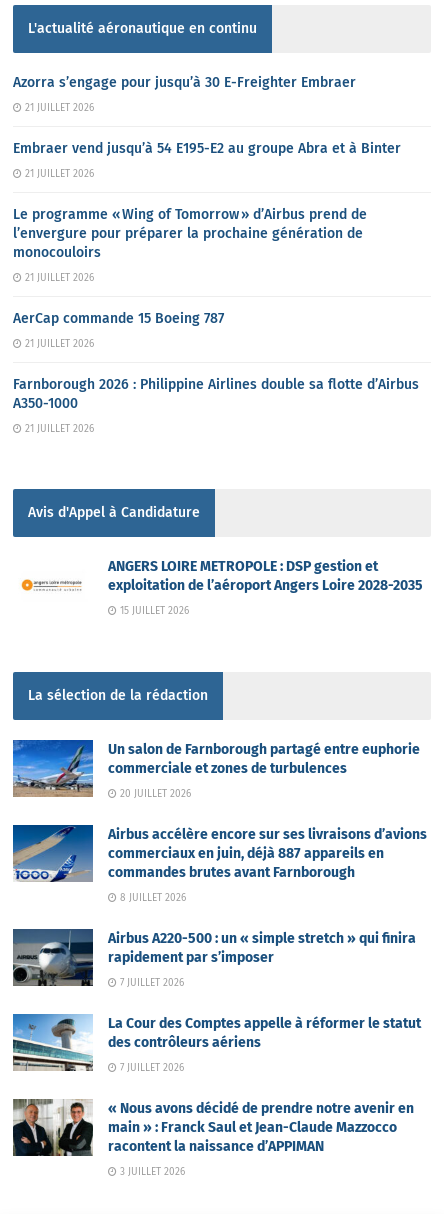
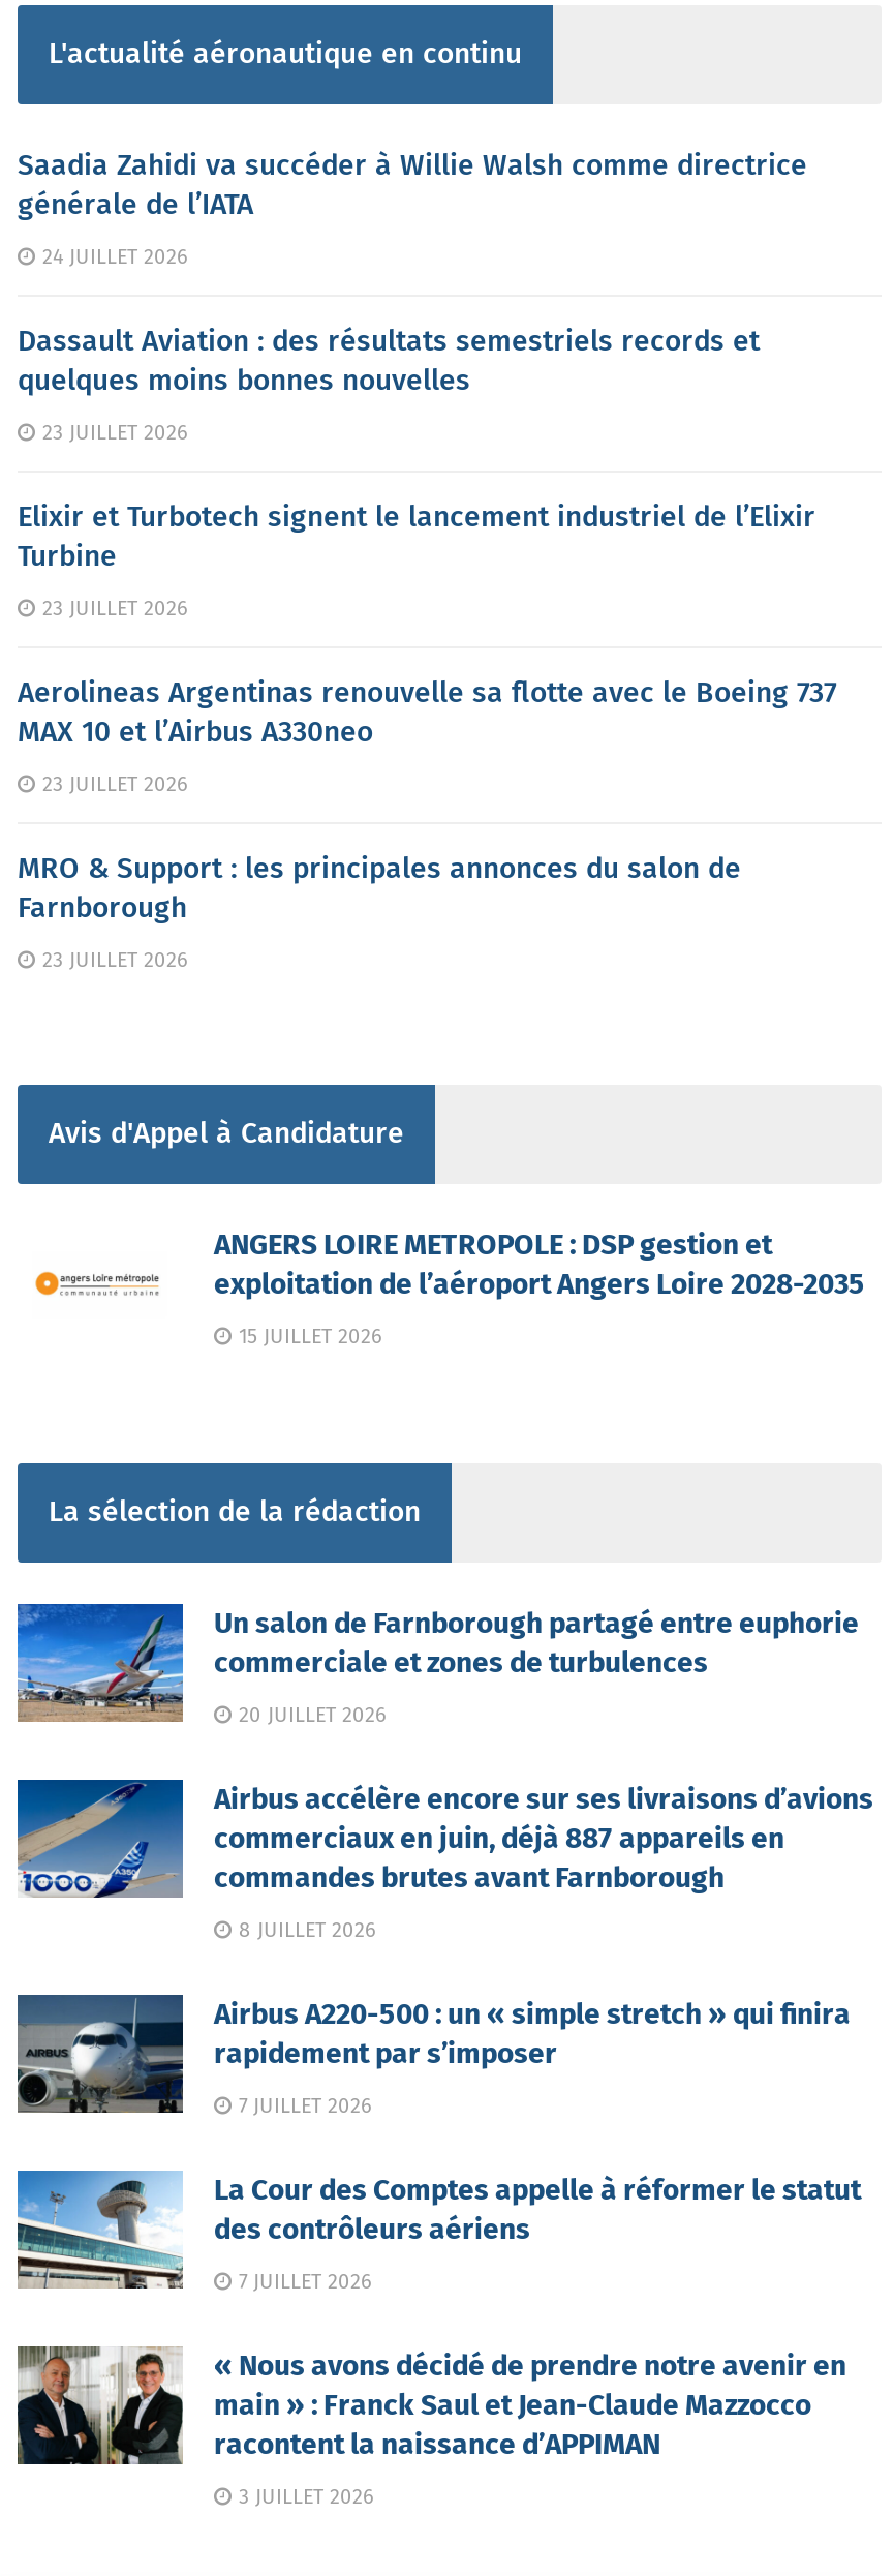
[13,74,356,91] Azorra s’engage pour jusqu’à 30 E-Freighter Embraer -> [18,149,807,223] Saadia Zahidi va succéder à Willie Walsh comme directrice | générale de l’IATA
[22,102,94,114] 21 JUILLET 2026 -> [36,246,187,271] 24 JUILLET 2026
[13,140,401,157] Embraer vend jusqu’à 54 E195-E2 au groupe Abra et à Binter -> [18,324,760,399] Dassault Aviation : des résultats semestriels records et | quelques moins bonnes nouvelles
[22,168,94,180] 21 JUILLET 2026 -> [36,422,187,446] 23 JUILLET 2026
[13,206,367,261] Le programme « Wing of Tomorrow » d’Airbus prend de | l’envergure pour préparer la prochaine génération de | monocouloirs -> [18,500,815,575] Elixir et Turbotech signent le lancement industriel de l’Elixir | Turbine
[22,272,94,284] 21 JUILLET 2026 -> [36,597,187,622] 23 JUILLET 2026
[13,310,224,327] AerCap commande 15 Boeing 787 -> [18,676,836,750] Aerolineas Argentinas renouvelle sa flotte avec le Boeing 737 | MAX 10 et l’Airbus A330neo
[22,338,94,350] 21 JUILLET 2026 -> [36,773,187,798] 23 JUILLET 2026
[13,376,419,412] Farnborough 2026 : Philippine Airlines double sa flotte d’Airbus | A350-1000 -> [18,852,741,926] MRO & Support : les principales annonces du salon de | Farnborough
[22,423,94,435] 21 JUILLET 2026 -> [36,949,187,974] 23 JUILLET 2026

